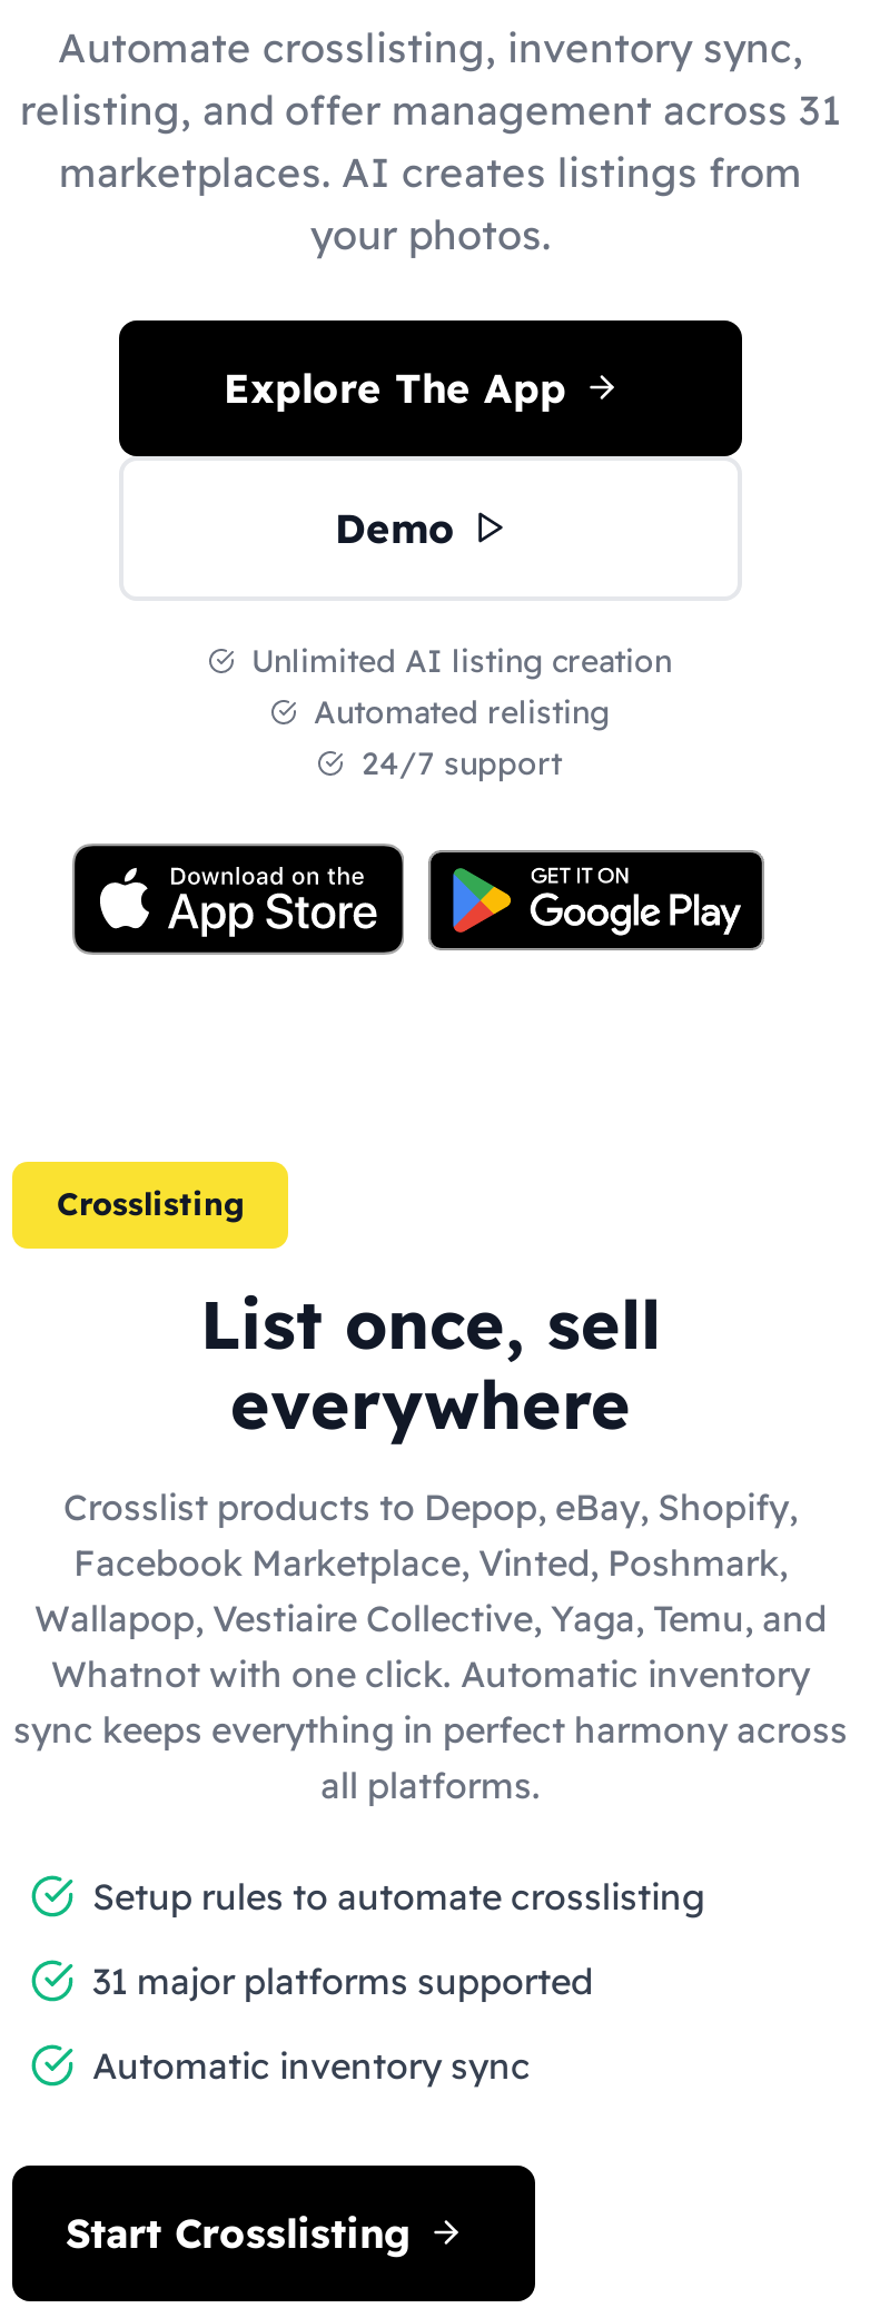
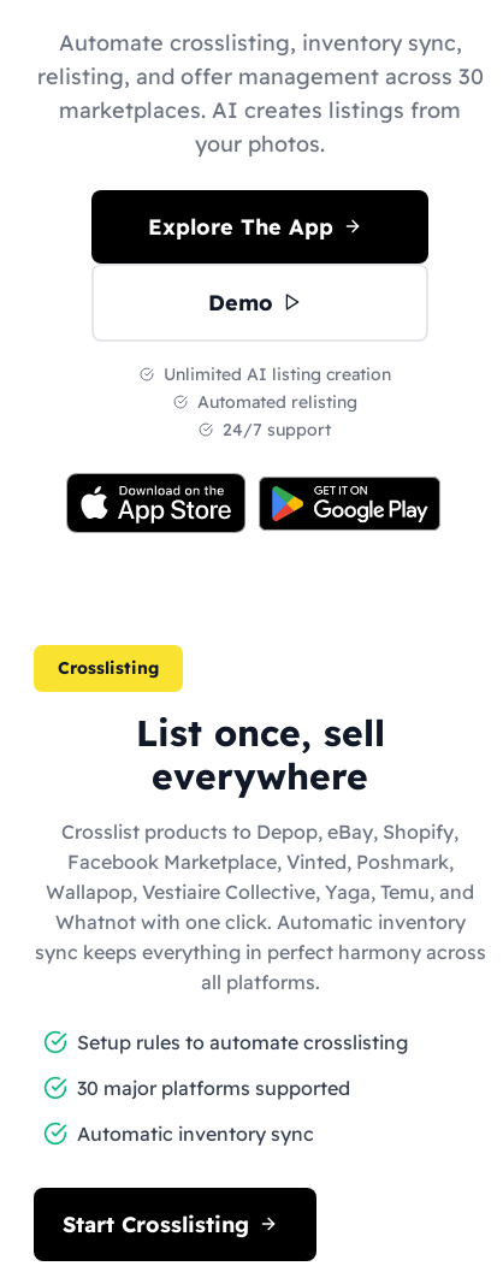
[20,83,841,135] relisting, and offer management across 31 -> [37,62,483,90] relisting, and offer management across 30
[92,1957,593,2002] 31 major platforms supported -> [77,1075,350,1099] 30 major platforms supported

